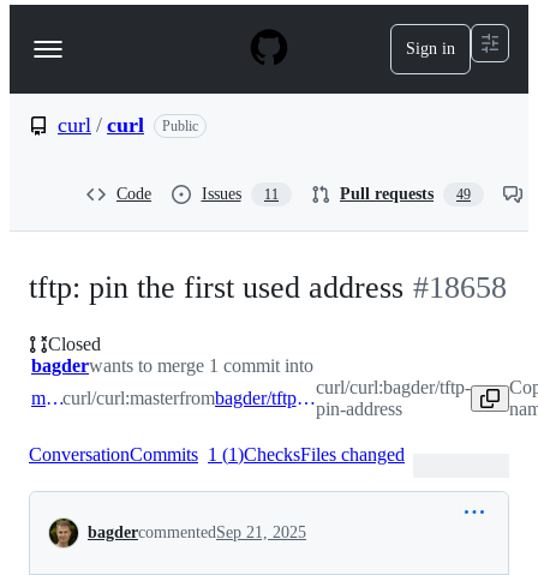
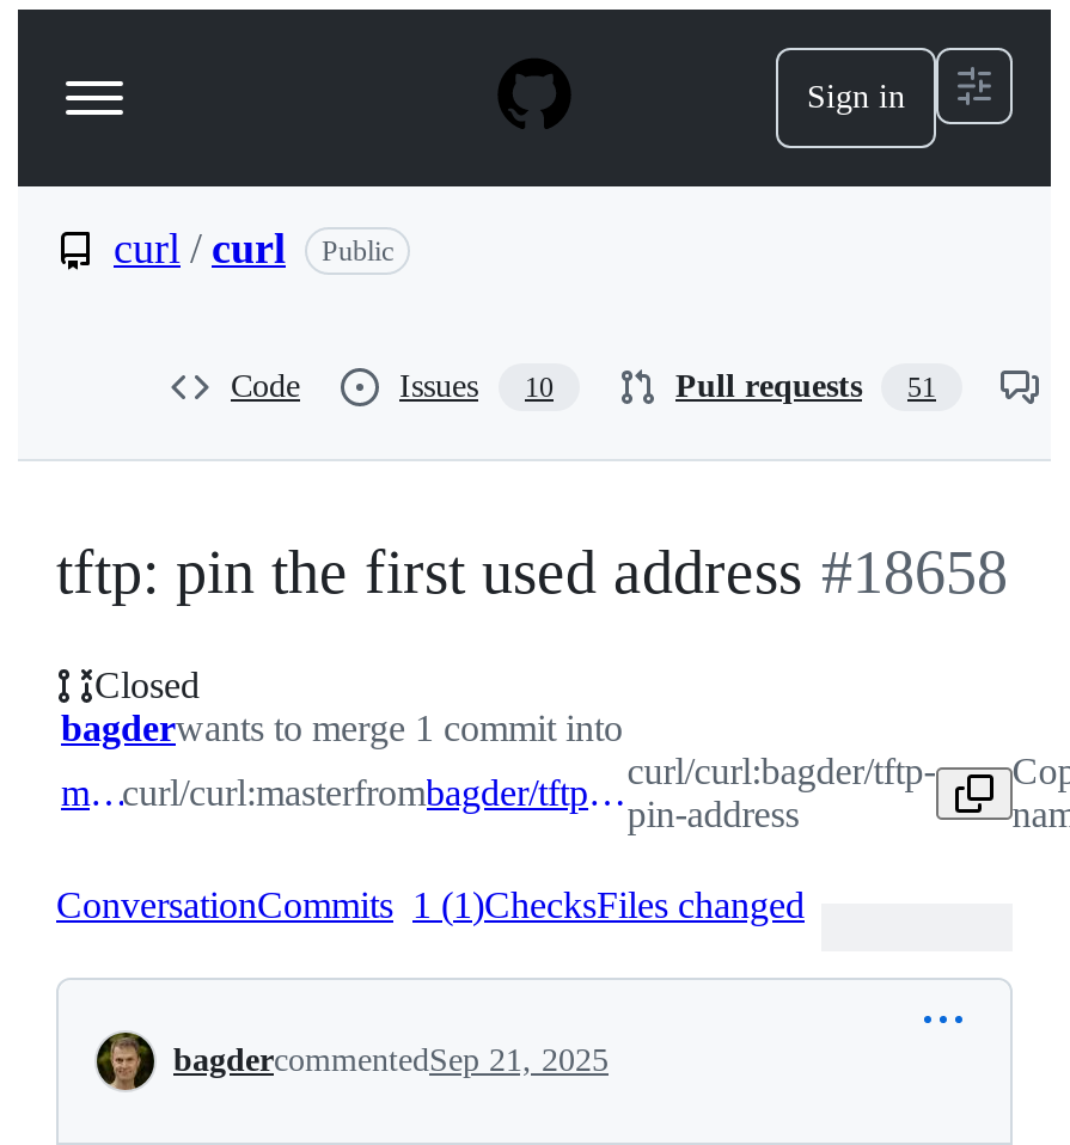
[201,185,279,203] Issues 11 -> [399,368,554,404] Issues 10
[340,185,471,203] Pull requests 49 -> [675,368,936,404] Pull requests 51

